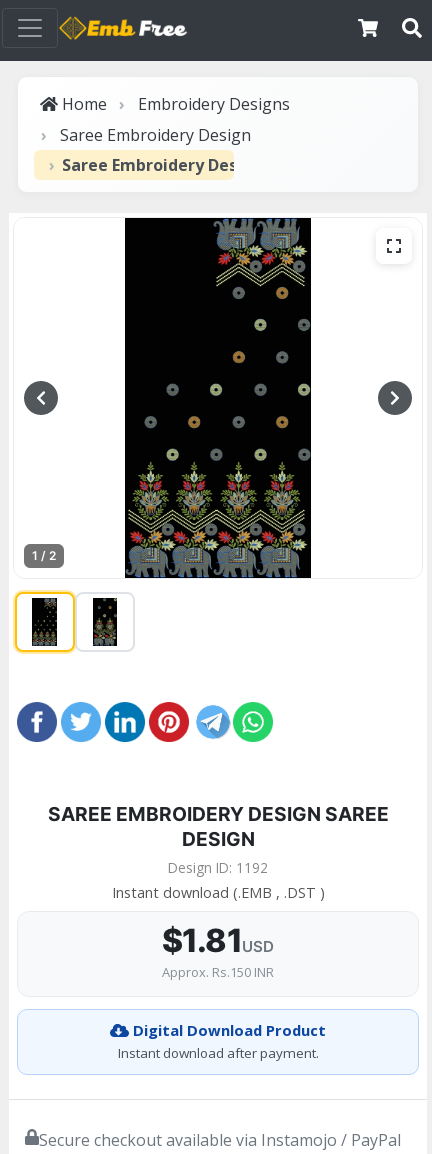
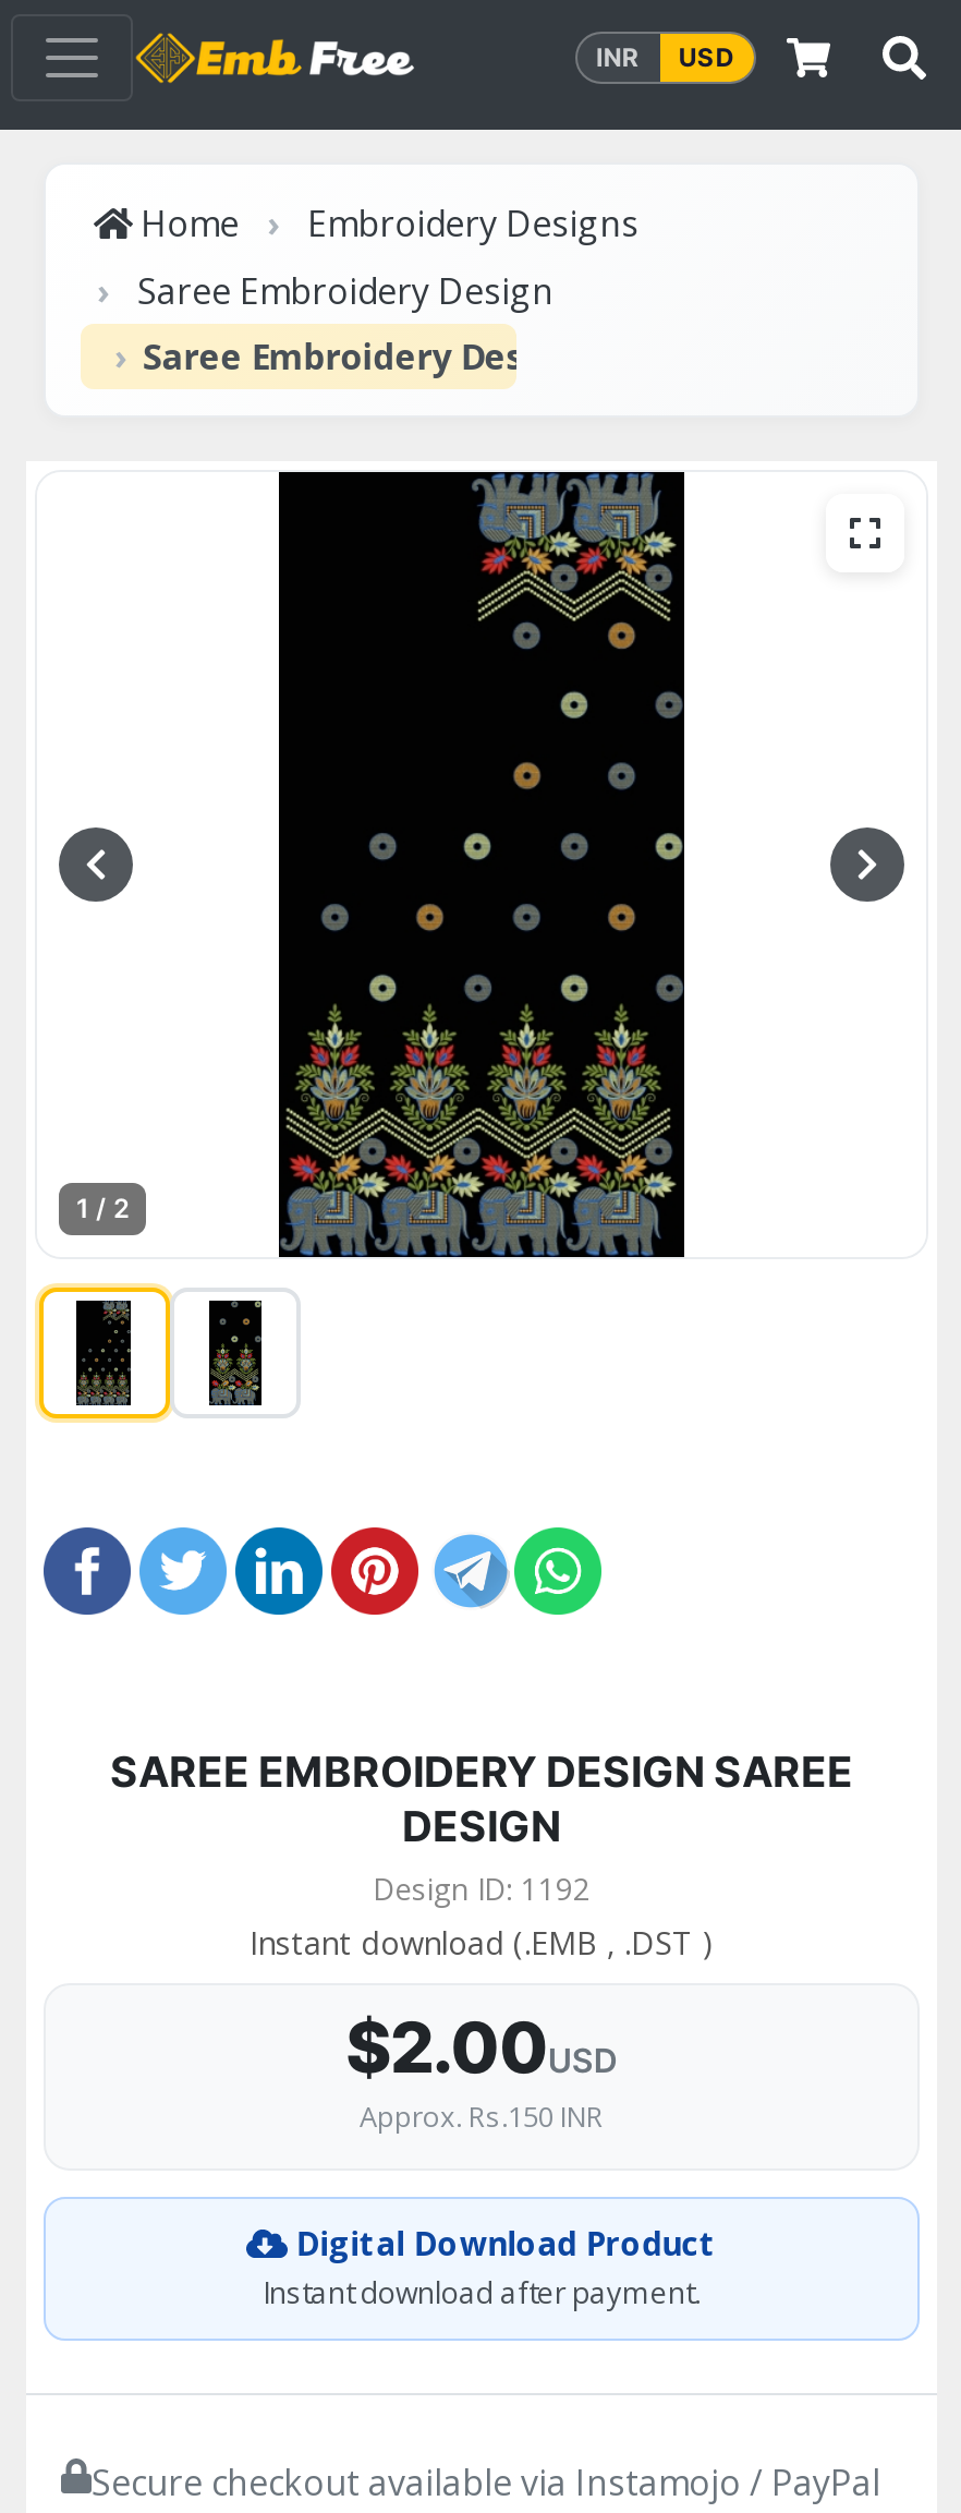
none -> [596,41,734,72] INR | USD
[162,921,274,960] $1.81USD -> [346,2006,618,2091] $2.00USD

